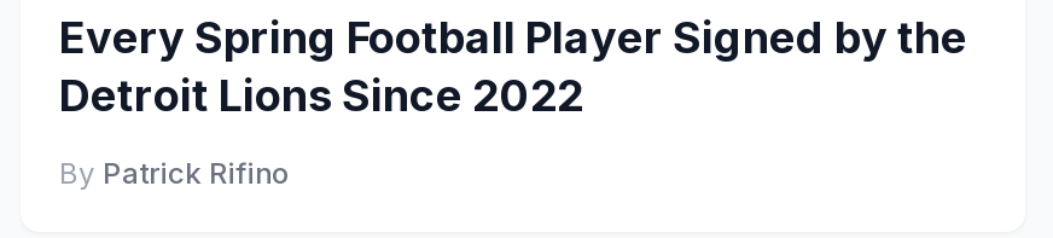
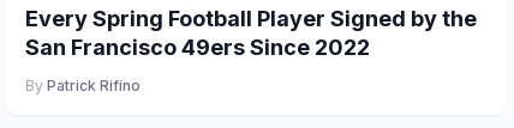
[59,70,583,121] Detroit Lions Since 2022 -> [25,35,370,60] San Francisco 49ers Since 2022

